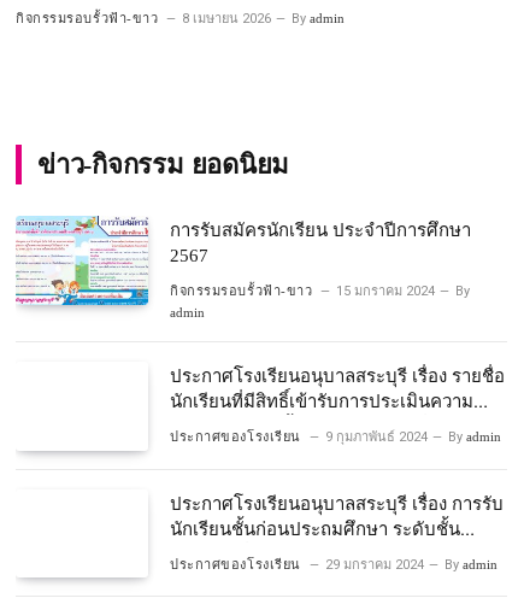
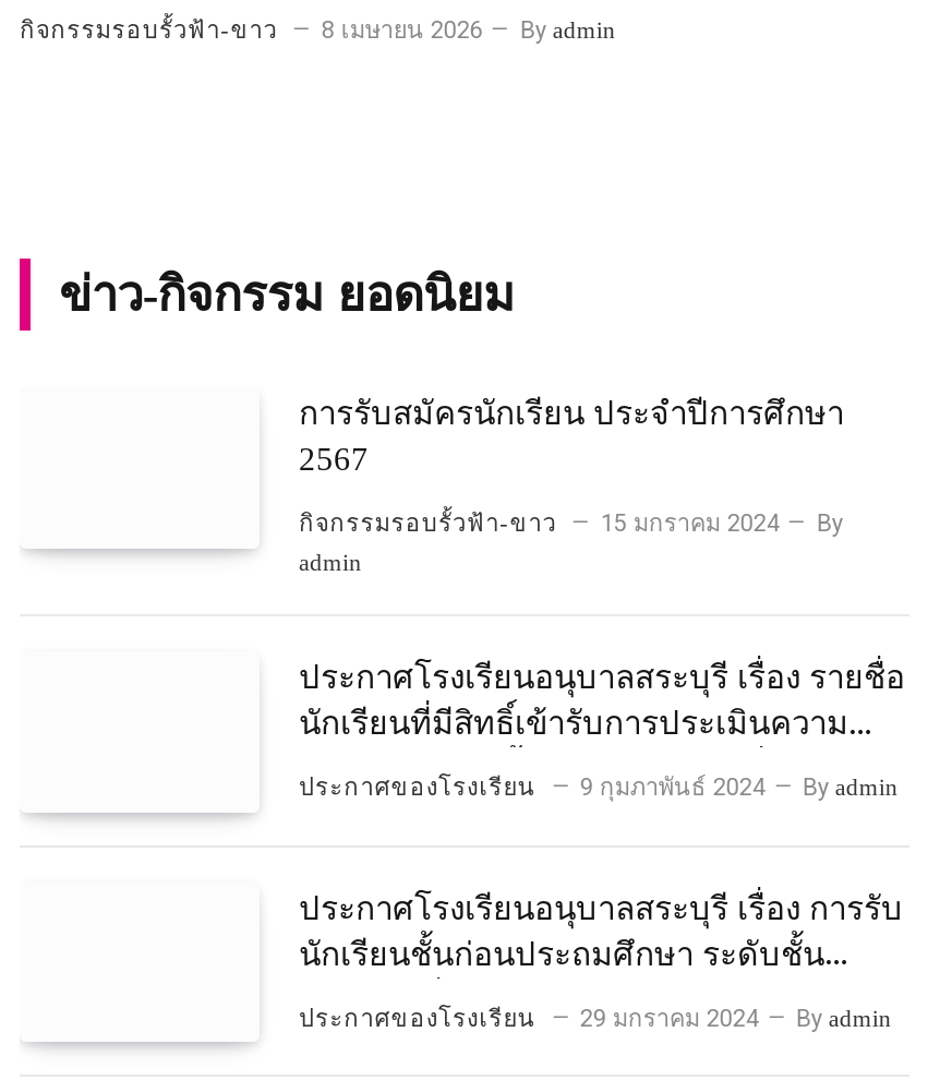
[14,215,149,306] [image] -> none

